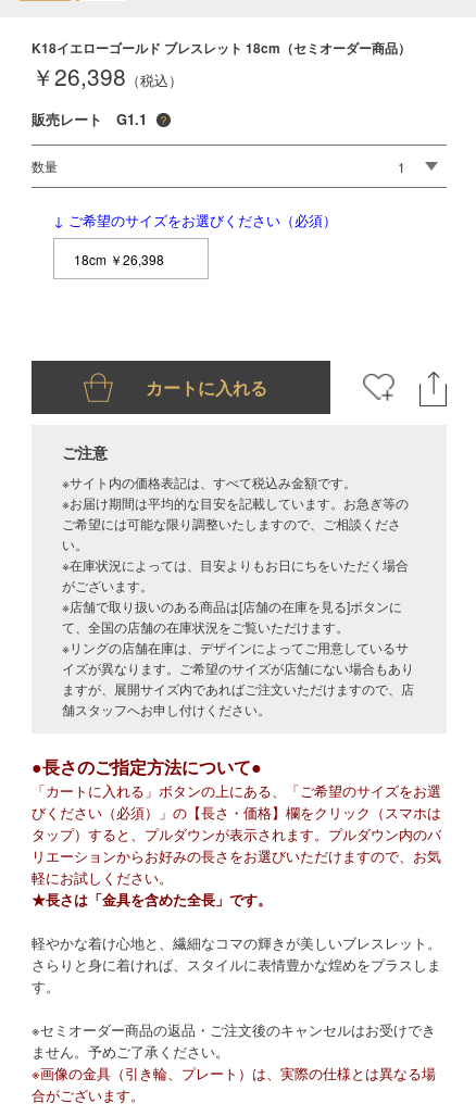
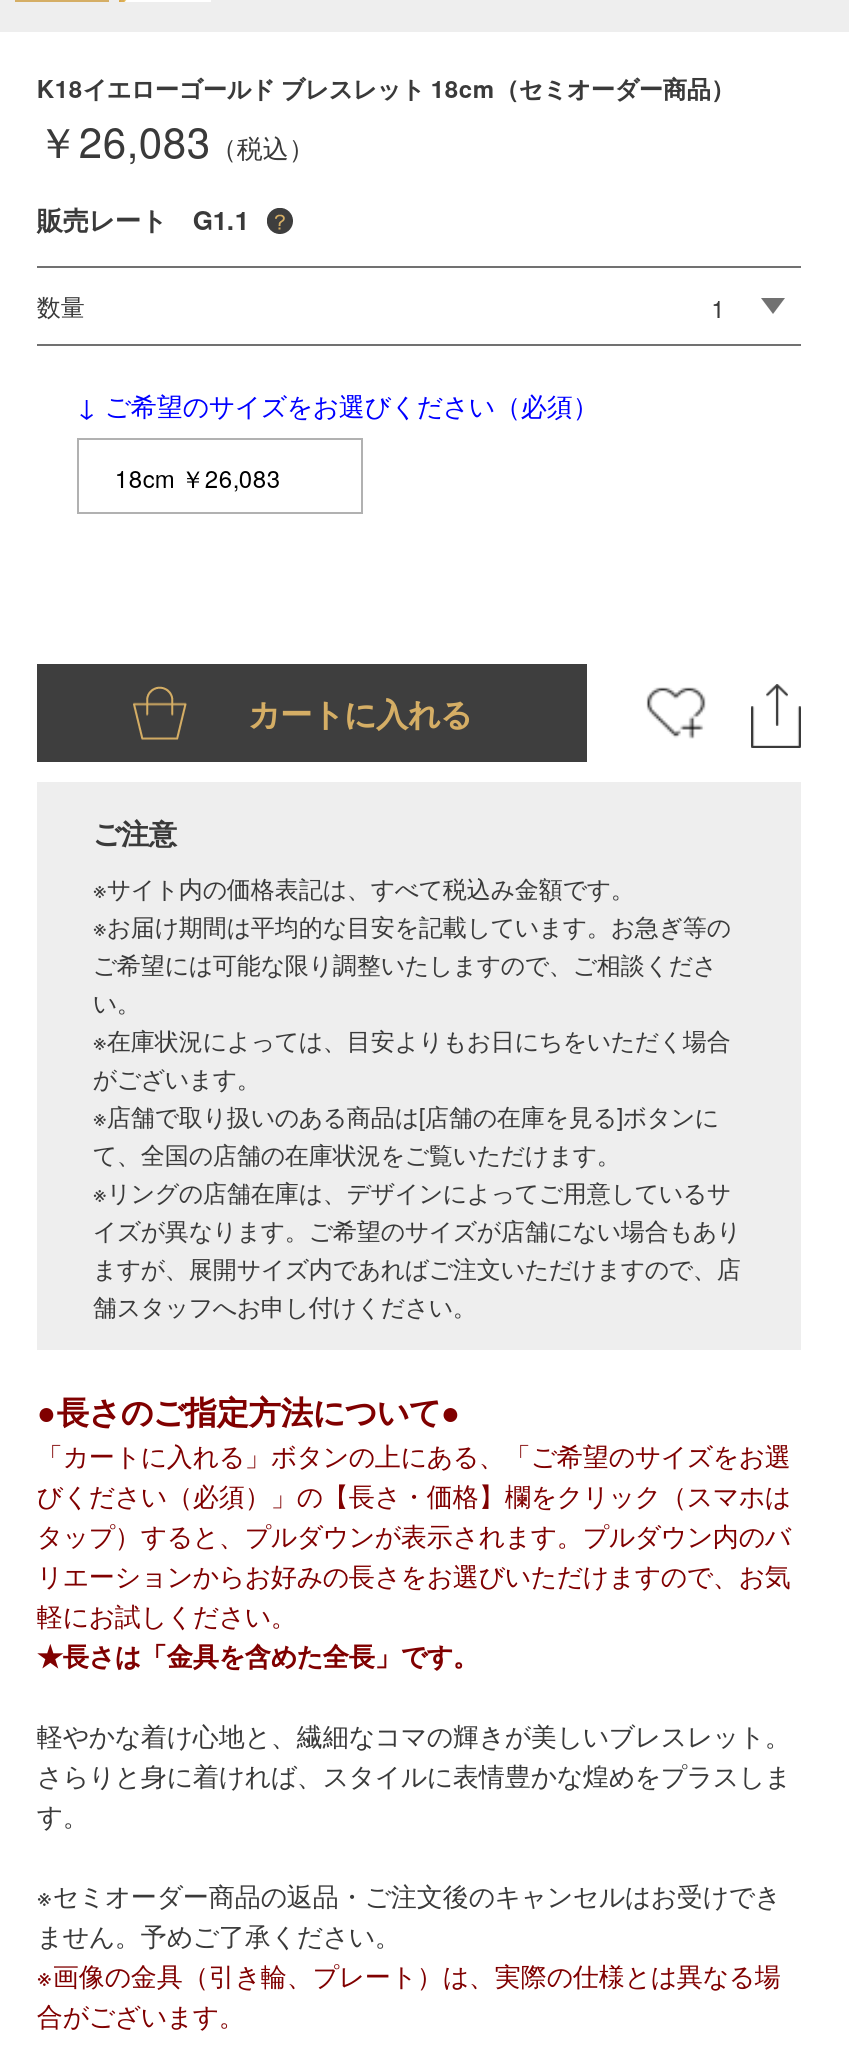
[31,59,182,92] ￥26,398（税込） -> [37,109,315,169] ￥26,083（税込）

